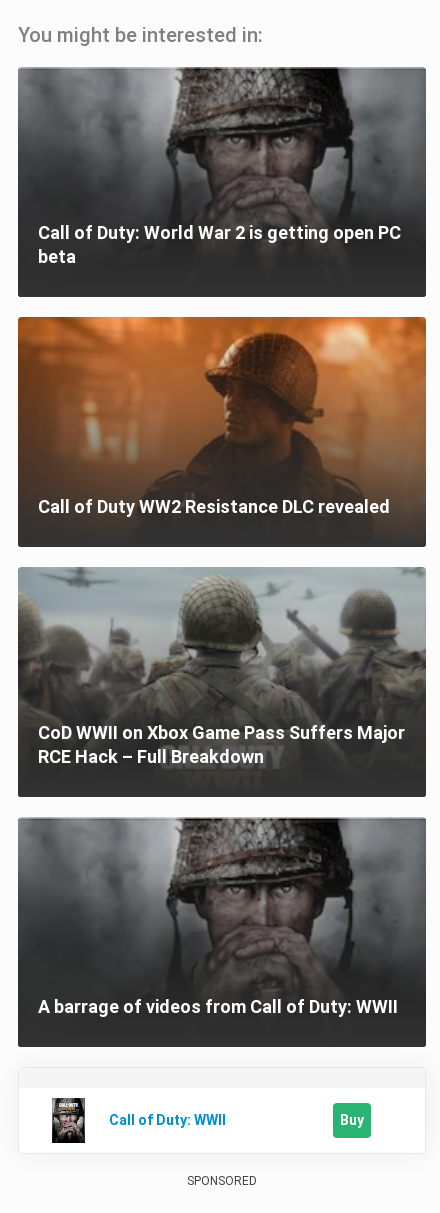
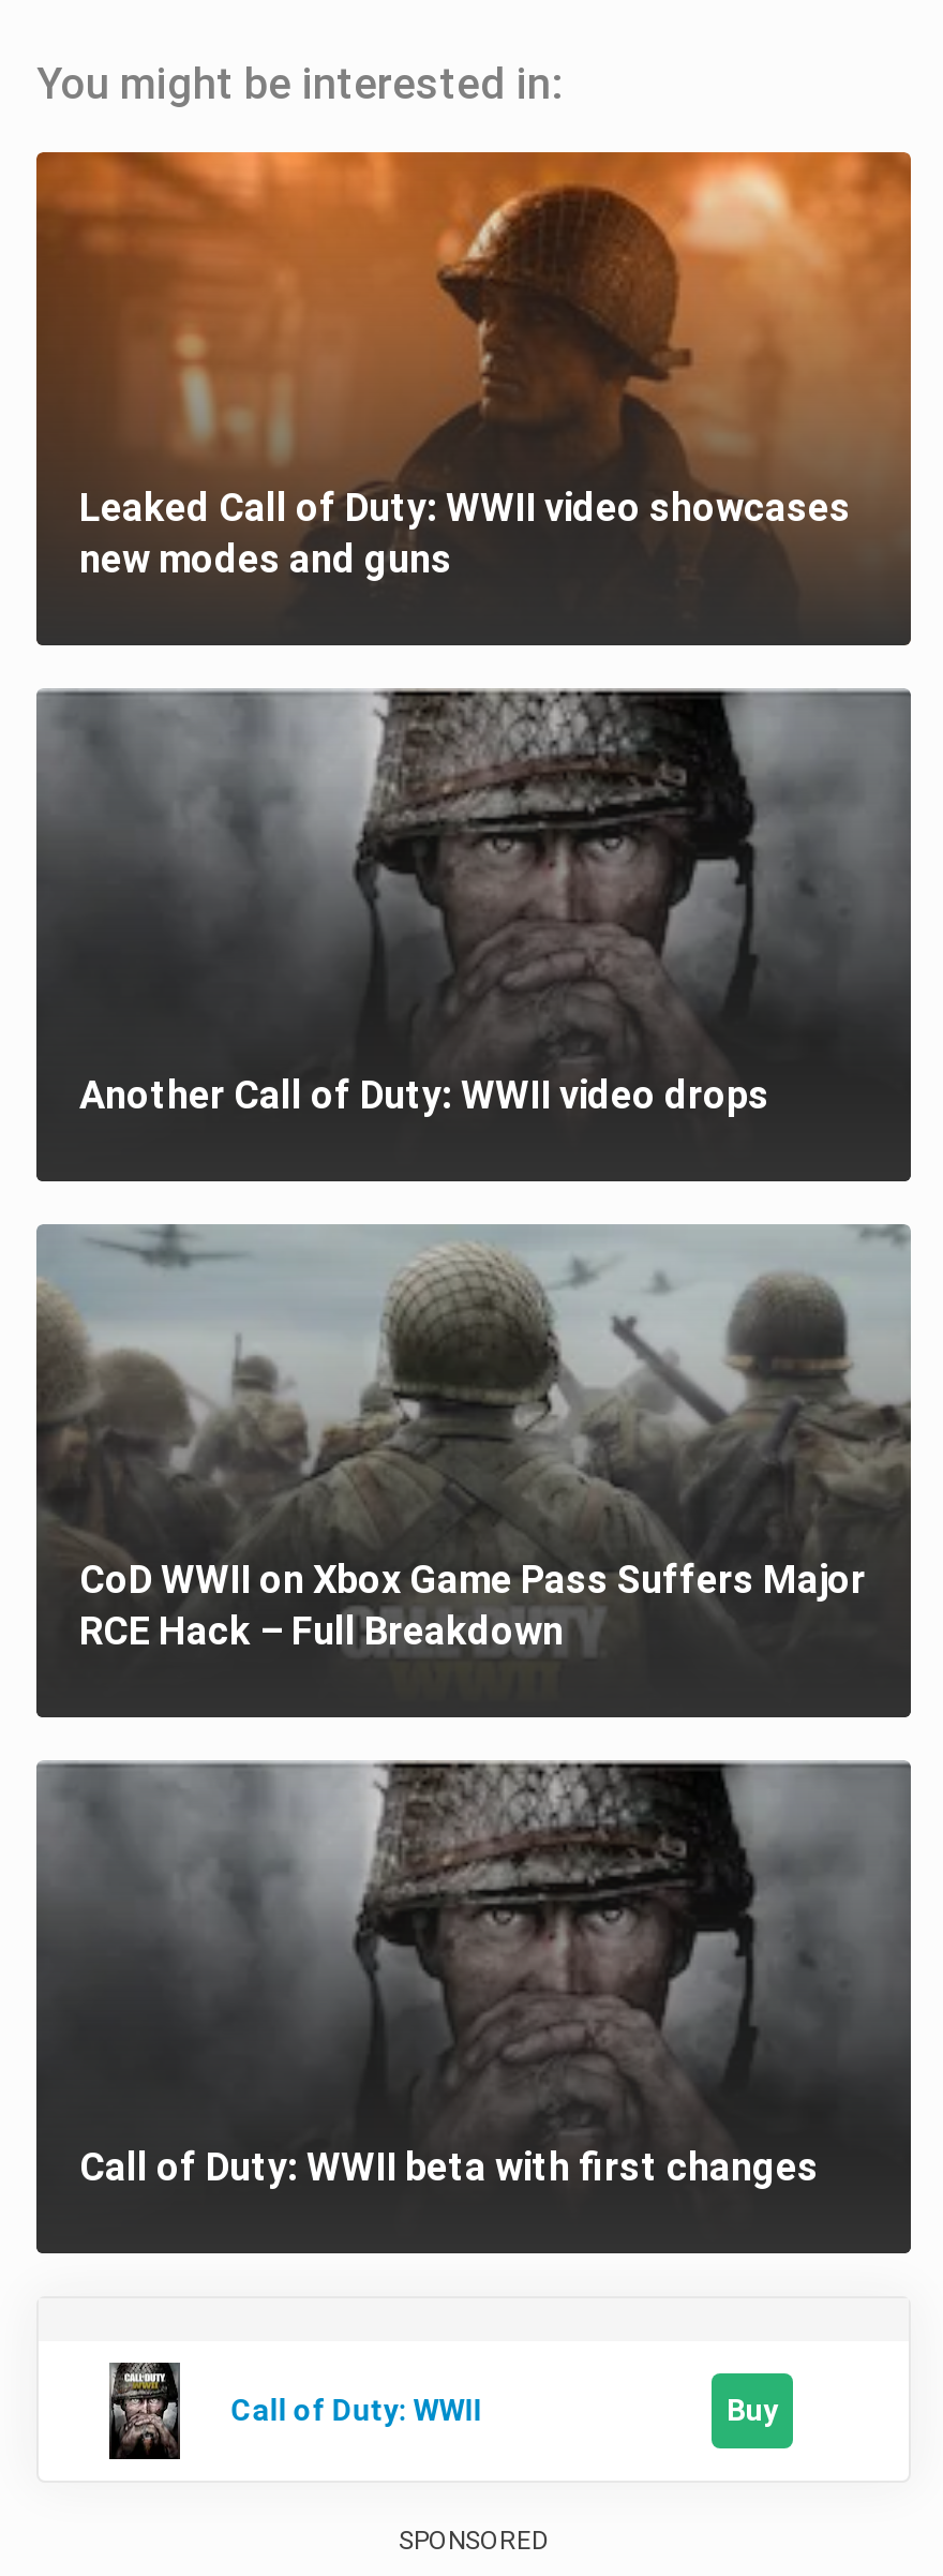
[17,66,427,271] [image] | Call of Duty: World War 2 is getting open PC | beta -> [34,150,913,592] [image] | Leaked Call of Duty: WWII video showcases | new modes and guns
[17,316,427,522] [image] | Call of Duty WW2 Resistance DLC revealed -> [34,688,913,1126] [image] | Another Call of Duty: WWII video drops
[38,995,398,1016] A barrage of videos from Call of Duty: WWII -> [79,2143,819,2188] Call of Duty: WWII beta with first changes

